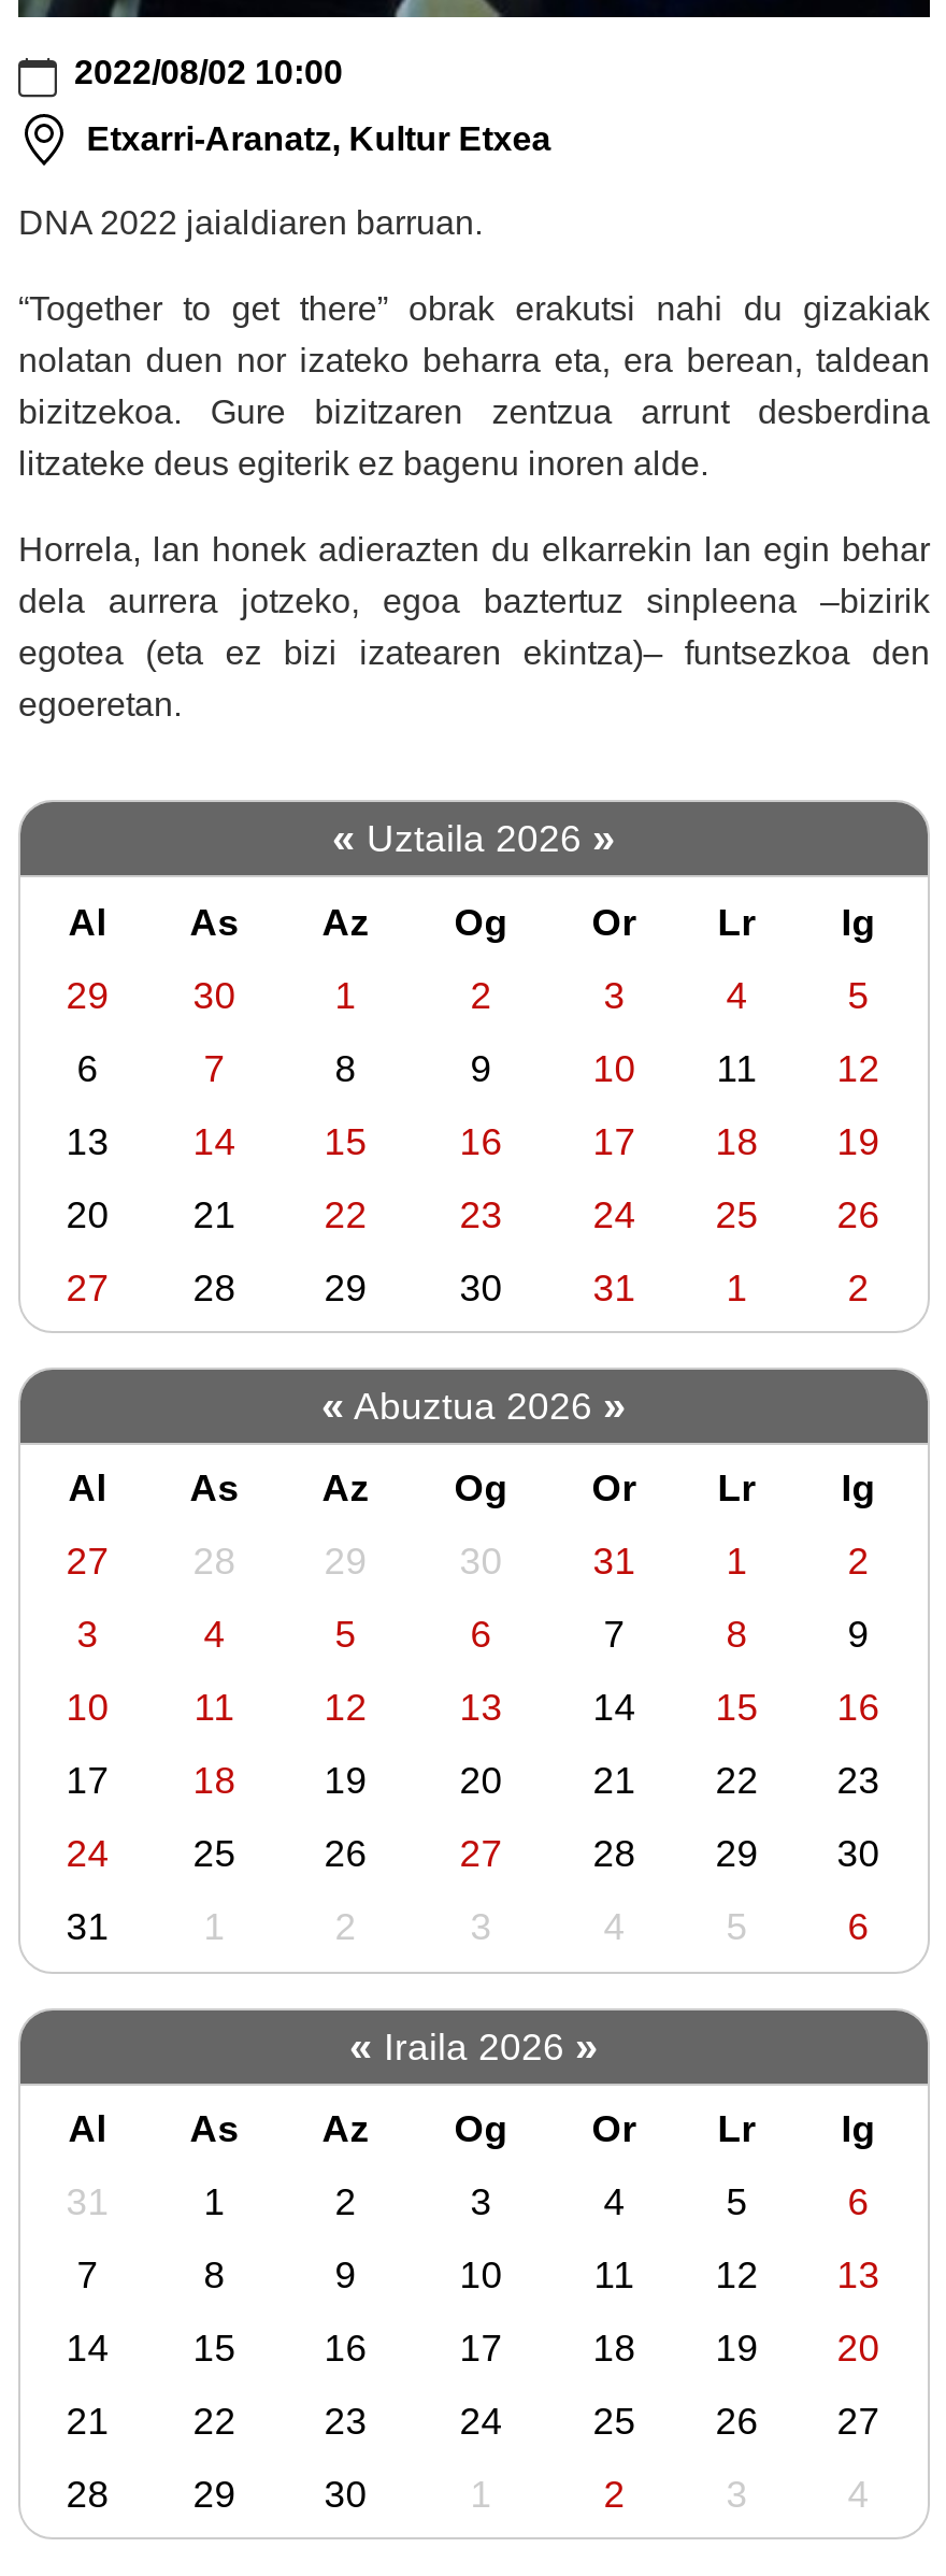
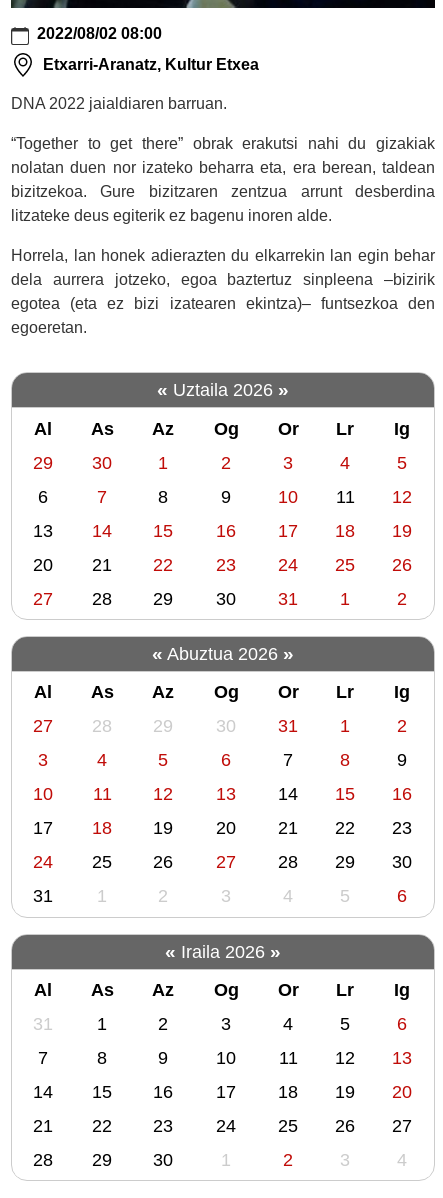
[74,54,343,91] 2022/08/02 10:00 -> [37,25,162,42] 2022/08/02 08:00

